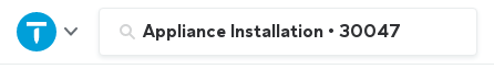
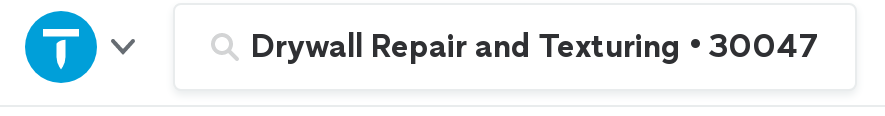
[142,21,401,42] Appliance Installation • 30047 -> [251,27,821,65] Drywall Repair and Texturing • 30047

